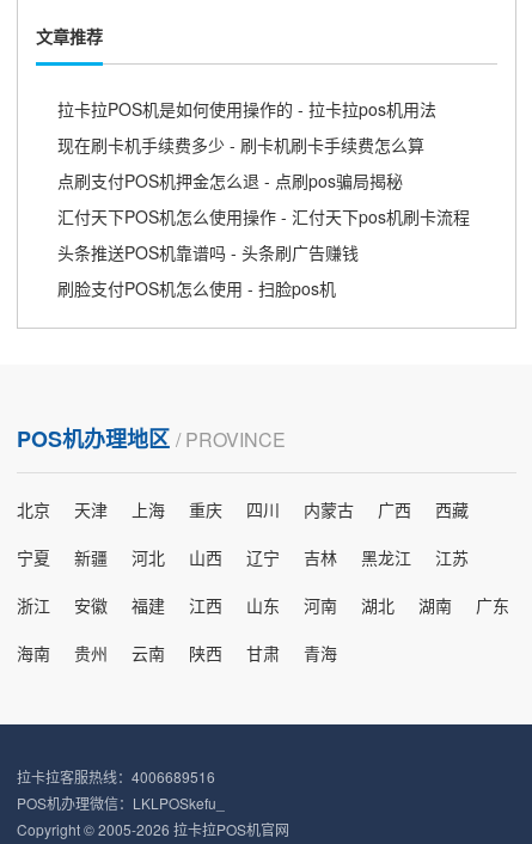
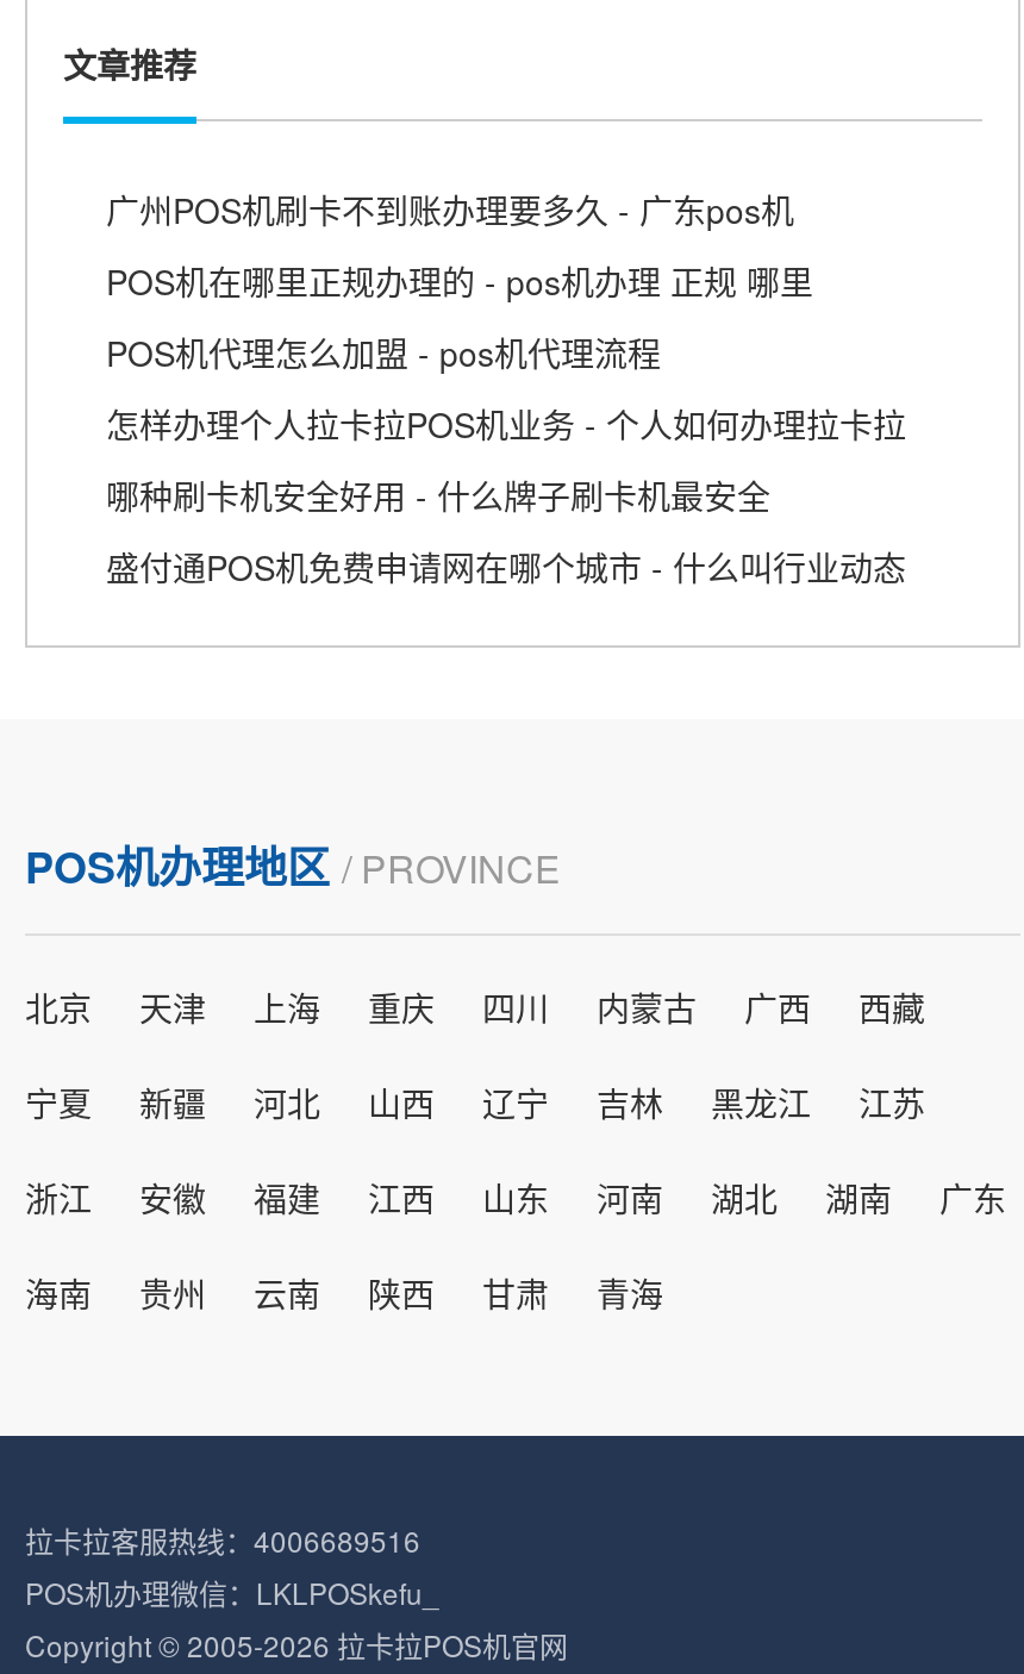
[57,97,436,121] 拉卡拉POS机是如何使用操作的 - 拉卡拉pos机用法 -> [106,186,794,233] 广州POS机刷卡不到账办理要多久 - 广东pos机
[57,133,424,157] 现在刷卡机手续费多少 - 刷卡机刷卡手续费怎么算 -> [106,257,813,305] POS机在哪里正规办理的 - pos机办理 正规 哪里
[57,169,403,192] 点刷支付POS机押金怎么退 - 点刷pos骗局揭秘 -> [106,329,661,376] POS机代理怎么加盟 - pos机代理流程
[57,204,470,228] 汇付天下POS机怎么使用操作 - 汇付天下pos机刷卡流程 -> [106,400,906,448] 怎样办理个人拉卡拉POS机业务 - 个人如何办理拉卡拉
[57,240,359,264] 头条推送POS机靠谱吗 - 头条刷广告赚钱 -> [106,471,770,519] 哪种刷卡机安全好用 - 什么牌子刷卡机最安全
[57,276,336,300] 刷脸支付POS机怎么使用 - 扫脸pos机 -> [106,543,906,591] 盛付通POS机免费申请网在哪个城市 - 什么叫行业动态

